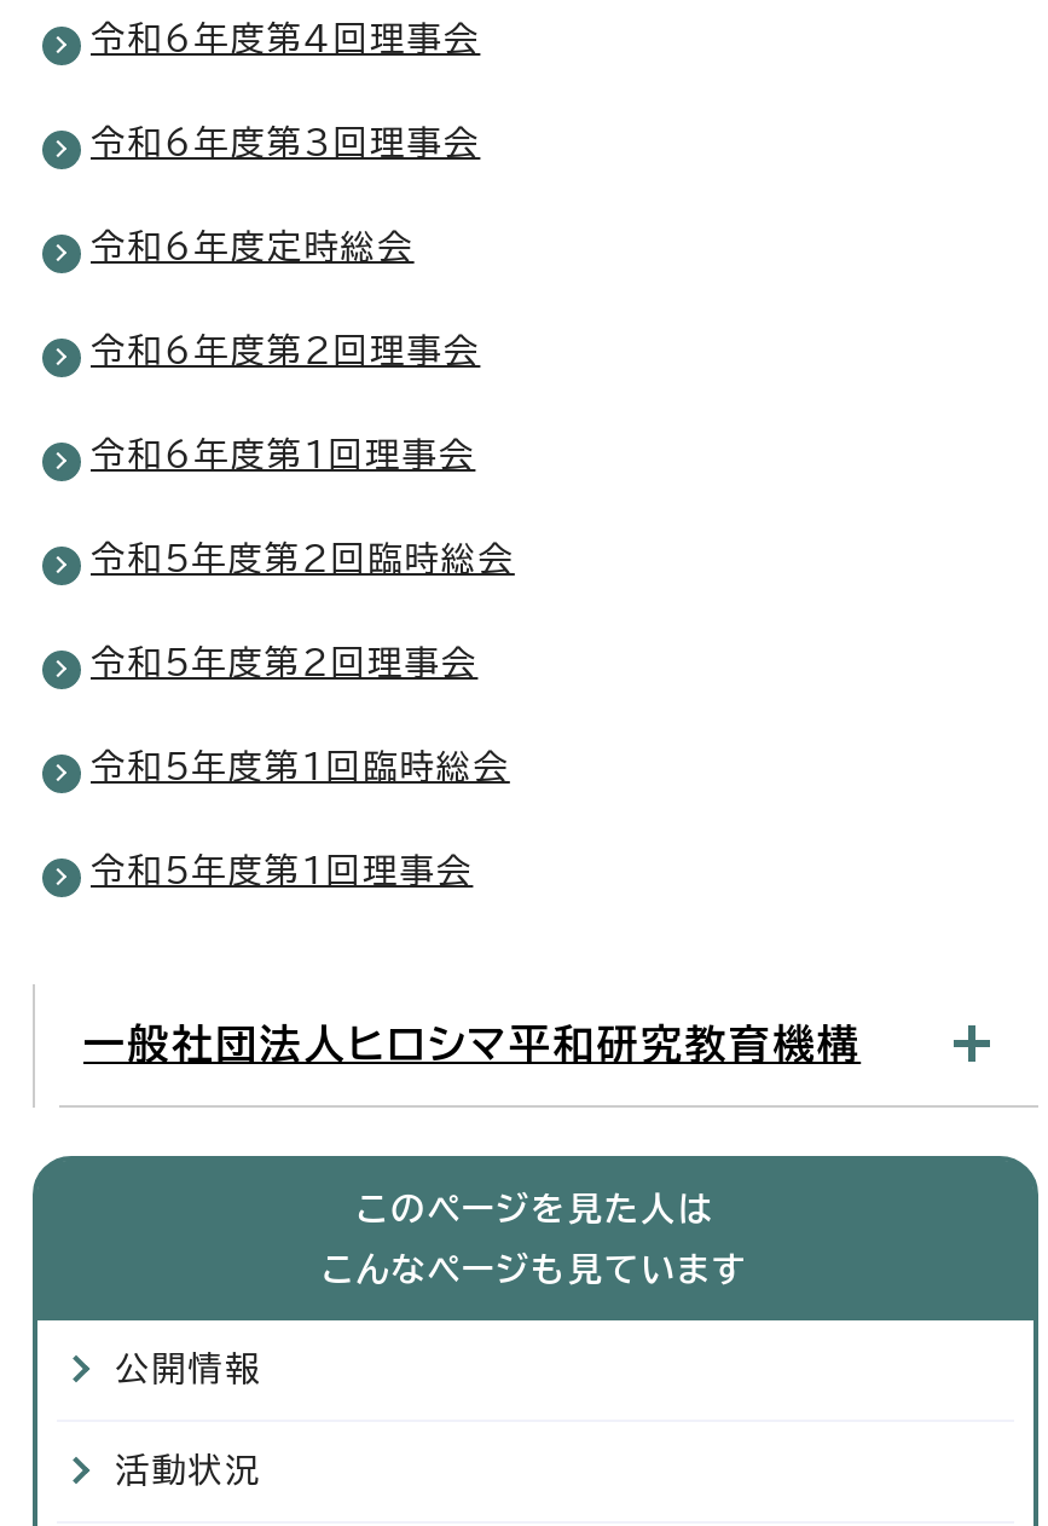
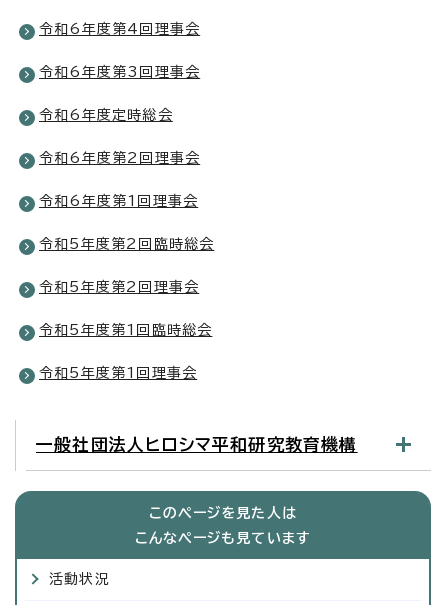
[115,1352,262,1386] 公開情報 -> none

